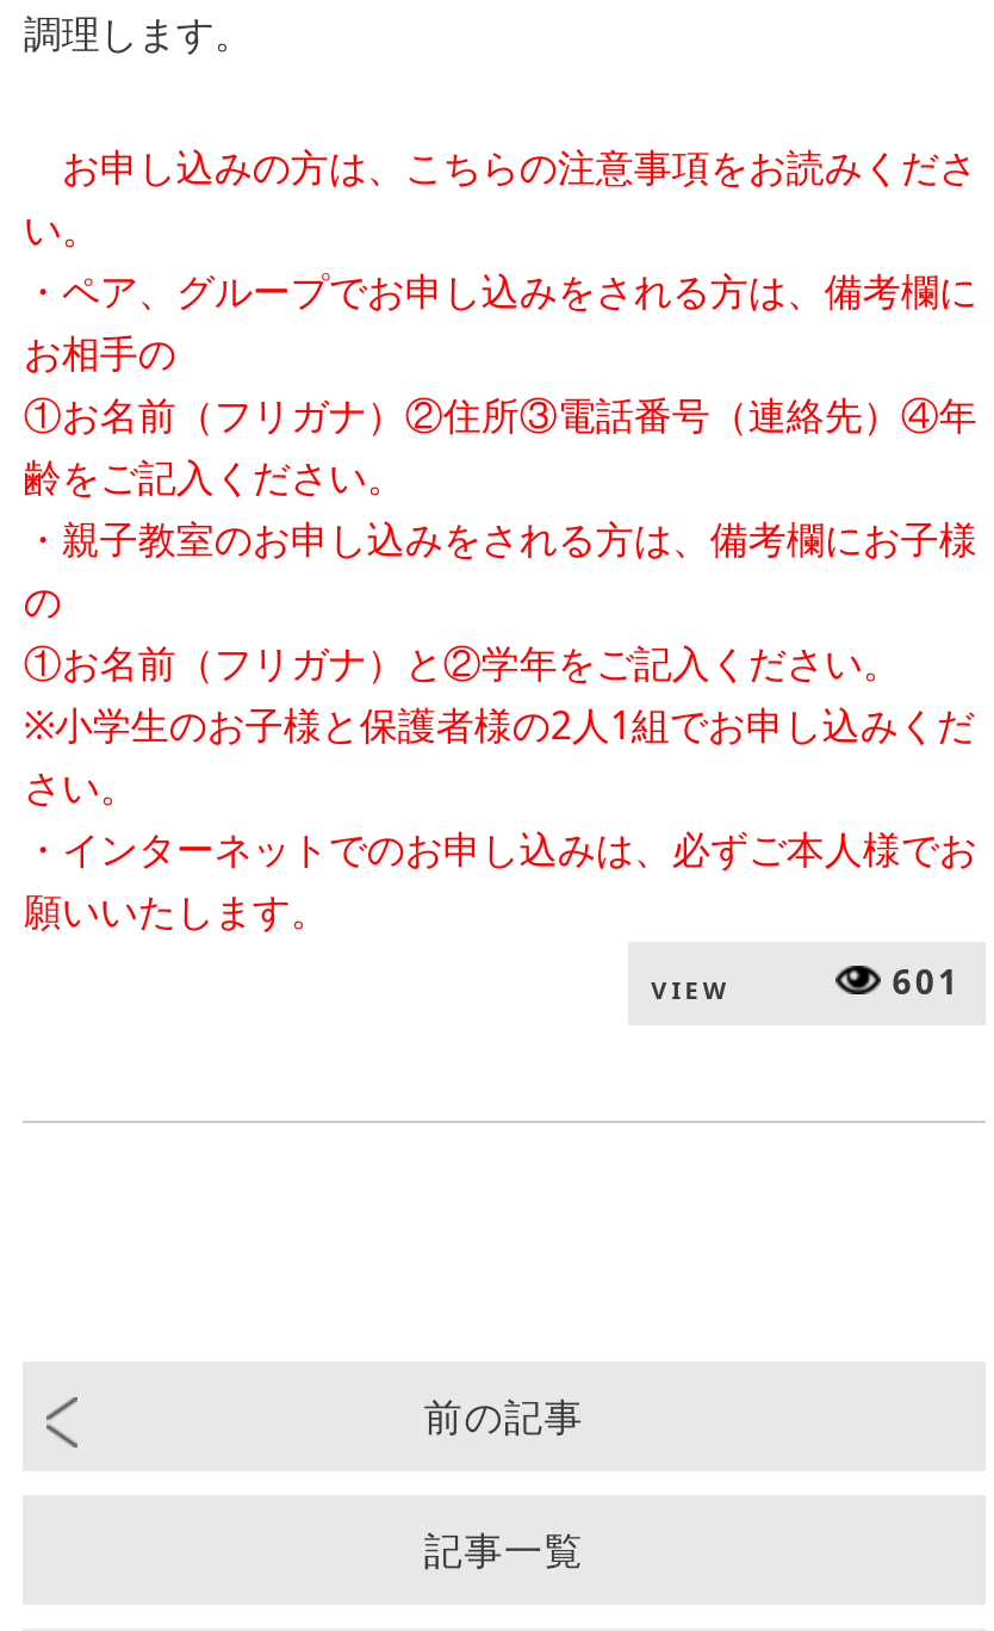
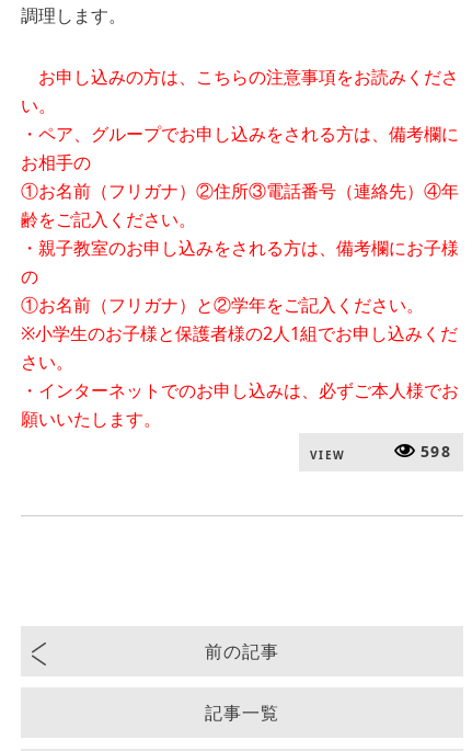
[892,960,961,1005] 601 -> [420,441,452,462] 598

